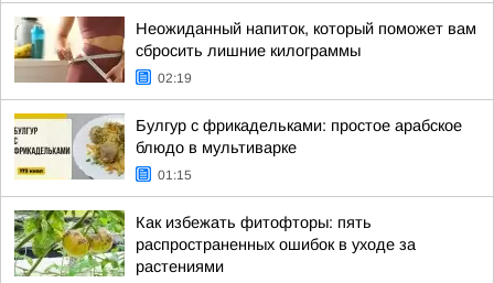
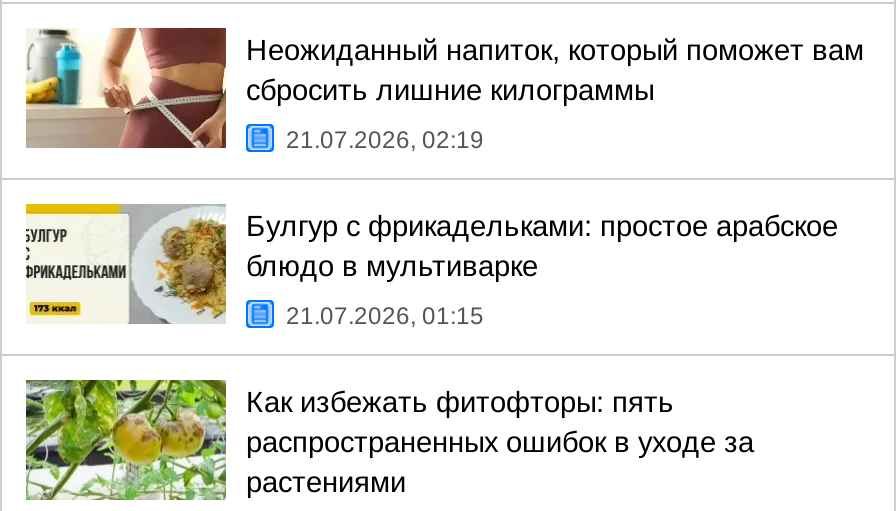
[158,70,192,86] 02:19 -> [286,126,484,154] 21.07.2026, 02:19
[158,167,192,183] 01:15 -> [286,302,484,330] 21.07.2026, 01:15

